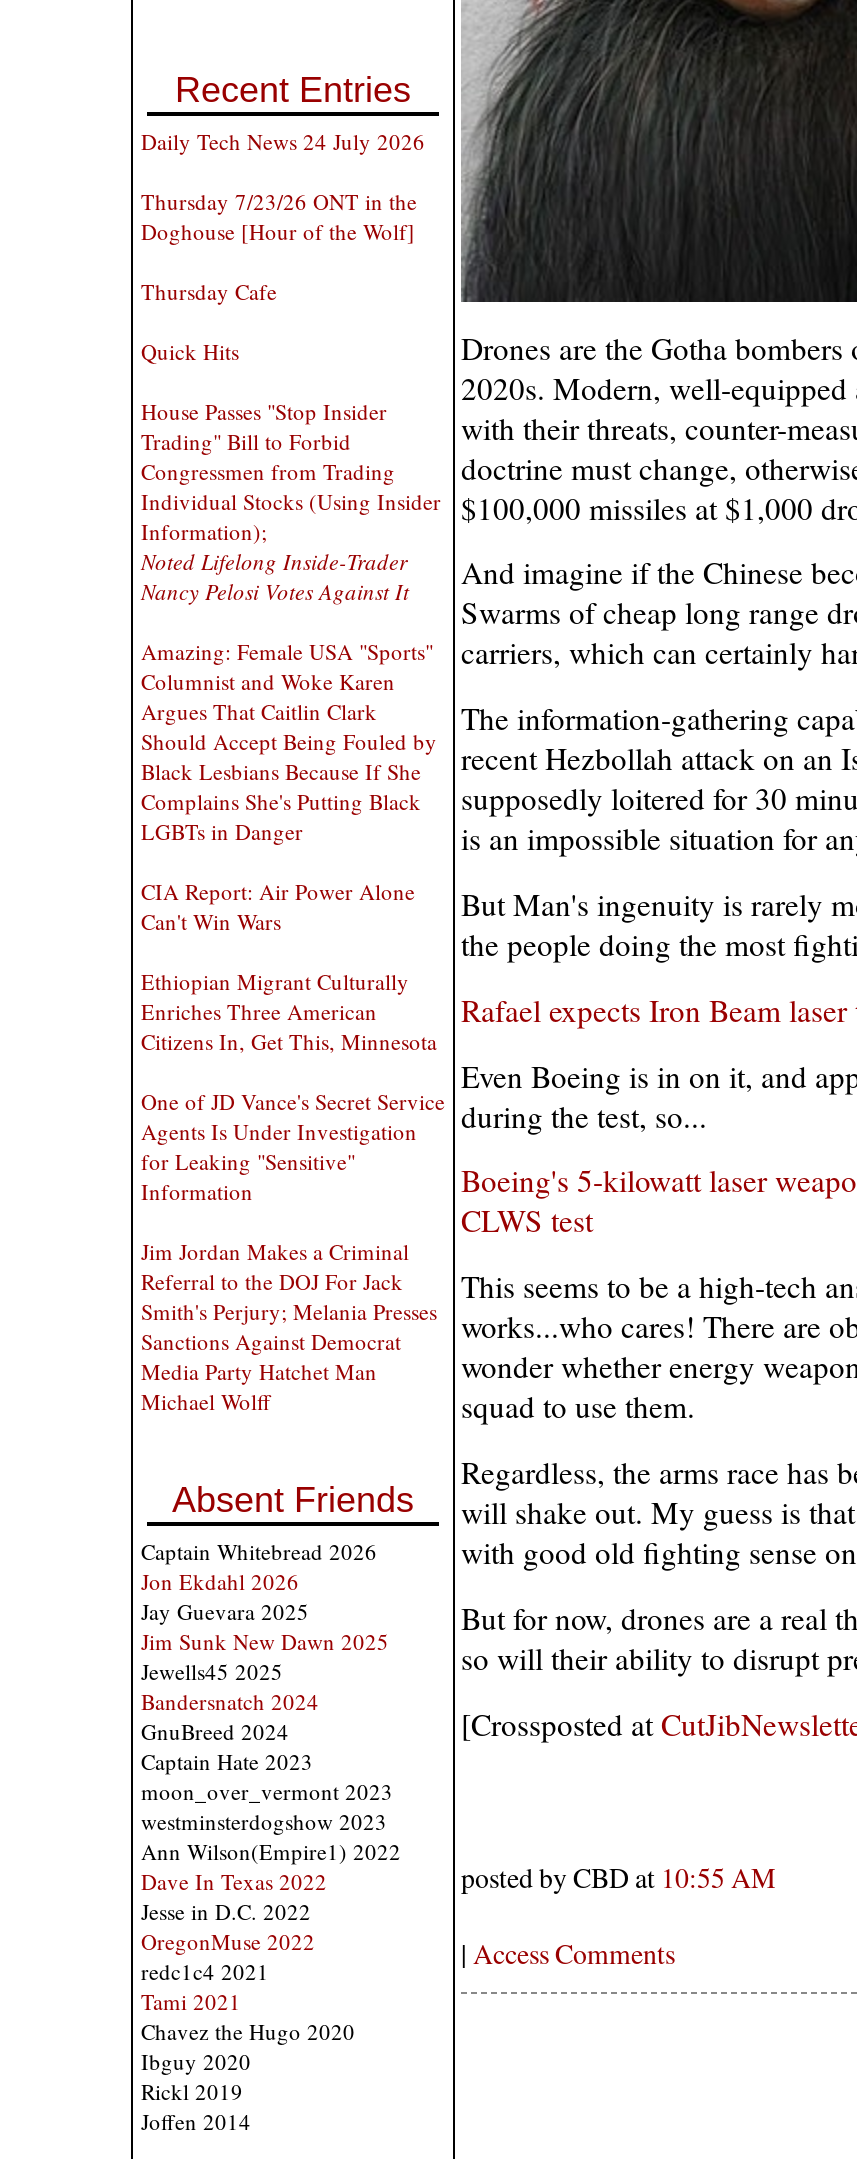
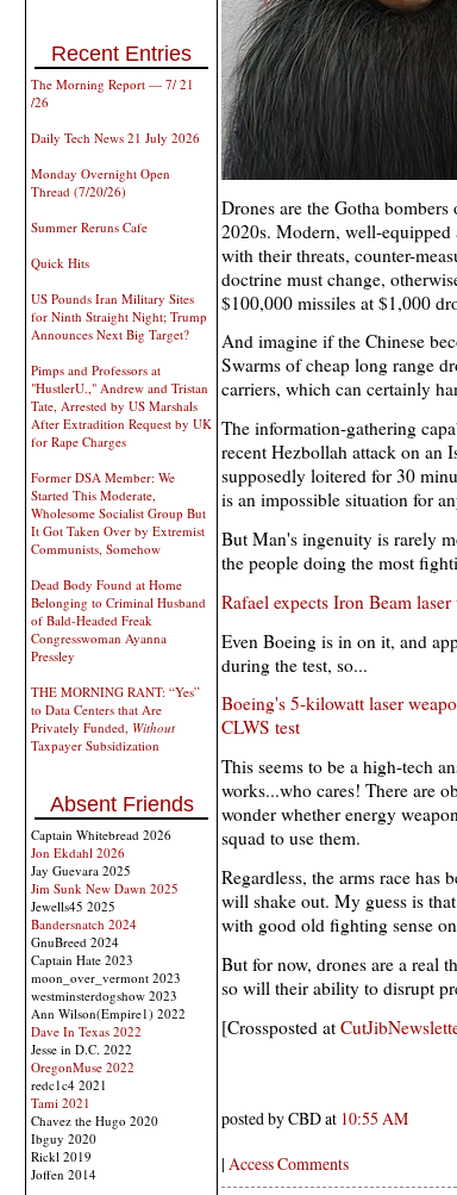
[141,126,425,306] Daily Tech News 24 July 2026 | Thursday 7/23/26 ONT in the | Doghouse [Hour of the Wolf] | Thursday Cafe -> [31,75,200,236] The Morning Report — 7/ 21 | /26 | Daily Tech News 21 July 2026 | Monday Overnight Open | Thread (7/20/26) | Summer Reruns Cafe
moved [141,336,239,366] -> [31,254,89,272]: Quick Hits
[141,396,445,1416] House Passes "Stop Insider | Trading" Bill to Forbid | Congressmen from Trading | Individual Stocks (Using Insider | Information); | Noted Lifelong Inside-Trader | Nancy Pelosi Votes Against It | Amazing: Female USA "Sports" | Columnist and Woke Karen | Argues That Caitlin Clark | Should Accept Being Fouled by | Black Lesbians Because If She | Complains She's Putting Black | LGBTs in Danger | CIA Report: Air Power Alone | Can't Win Wars | Ethiopian Migrant Culturally | Enriches Three American | Citizens In, Get This, Minnesota | One of JD Vance's Secret Service | Agents Is Under Investigation | for Leaking "Sensitive" | Information | Jim Jordan Makes a Criminal | Referral to the DOJ For Jack | Smith's Perjury; Melania Presses | Sanctions Against Democrat | Media Party Hatchet Man | Michael Wolff -> [31,290,212,754] US Pounds Iran Military Sites | for Ninth Straight Night; Trump | Announces Next Big Target? | Pimps and Professors at | "HustlerU.," Andrew and Tristan | Tate, Arrested by US Marshals | After Extradition Request by UK | for Rape Charges | Former DSA Member: We | Started This Moderate, | Wholesome Socialist Group But | It Got Taken Over by Extremist | Communists, Somehow | Dead Body Found at Home | Belonging to Criminal Husband | of Bald-Headed Freak | Congresswoman Ayanna | Pressley | THE MORNING RANT: “Yes” | to Data Centers that Are | Privately Funded, Without | Taxpayer Subsidization

